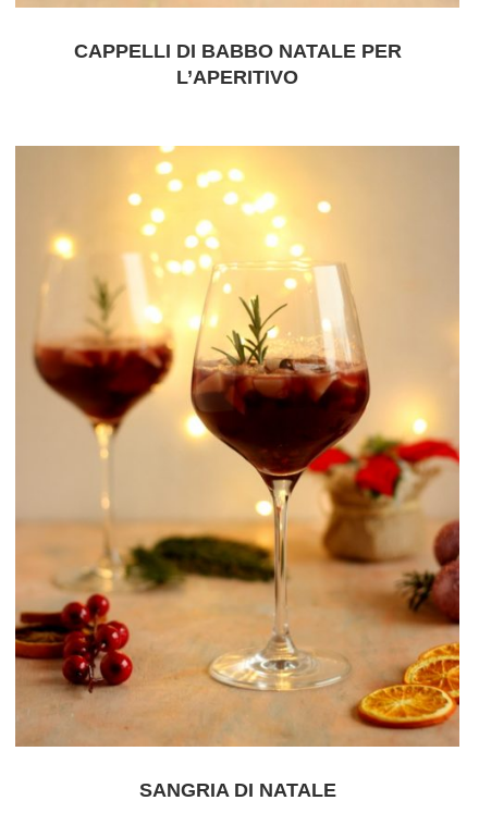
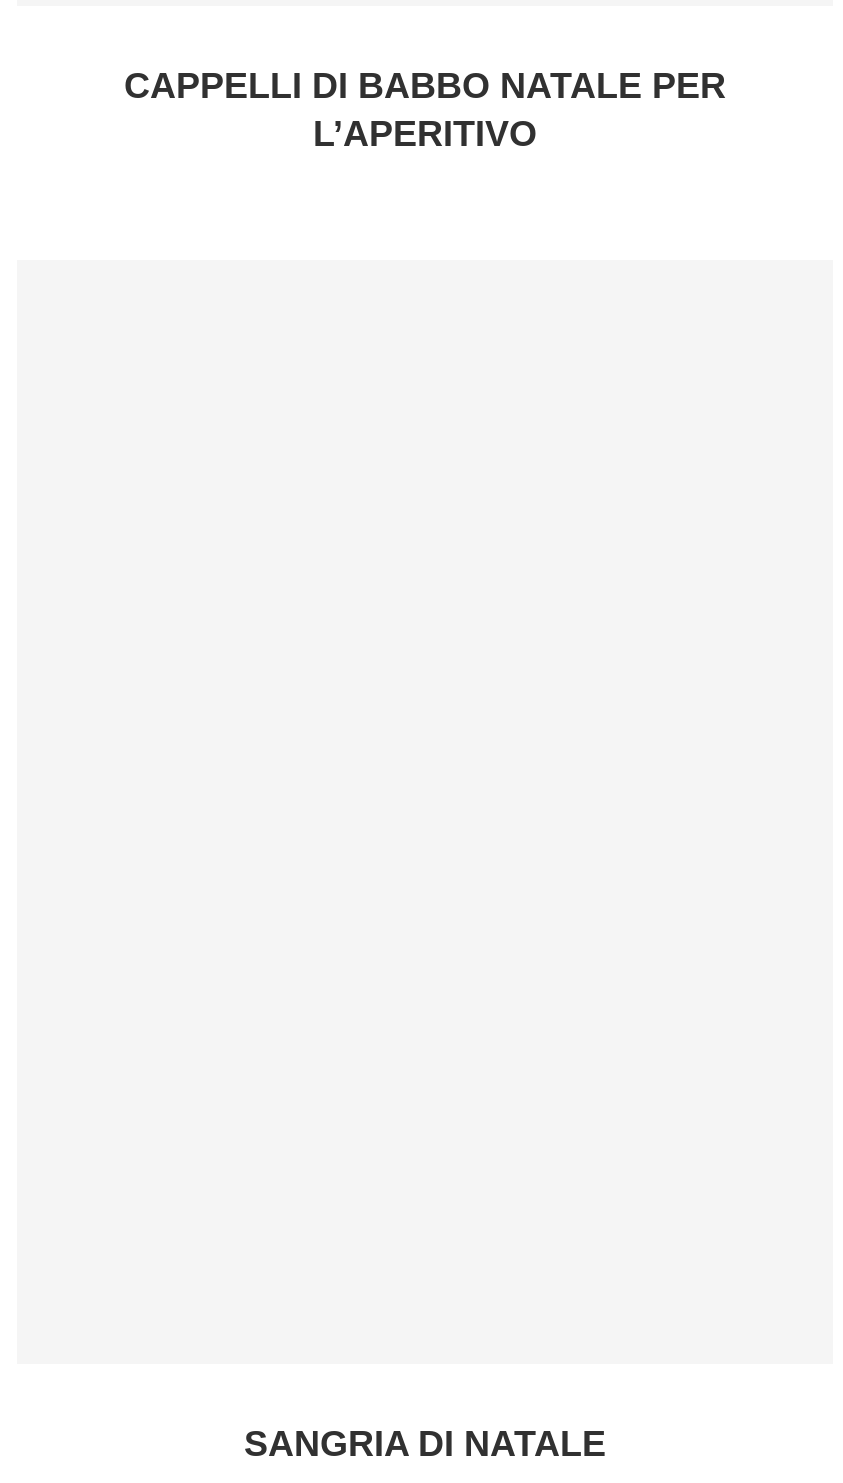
[14,145,460,748] [image] -> none

